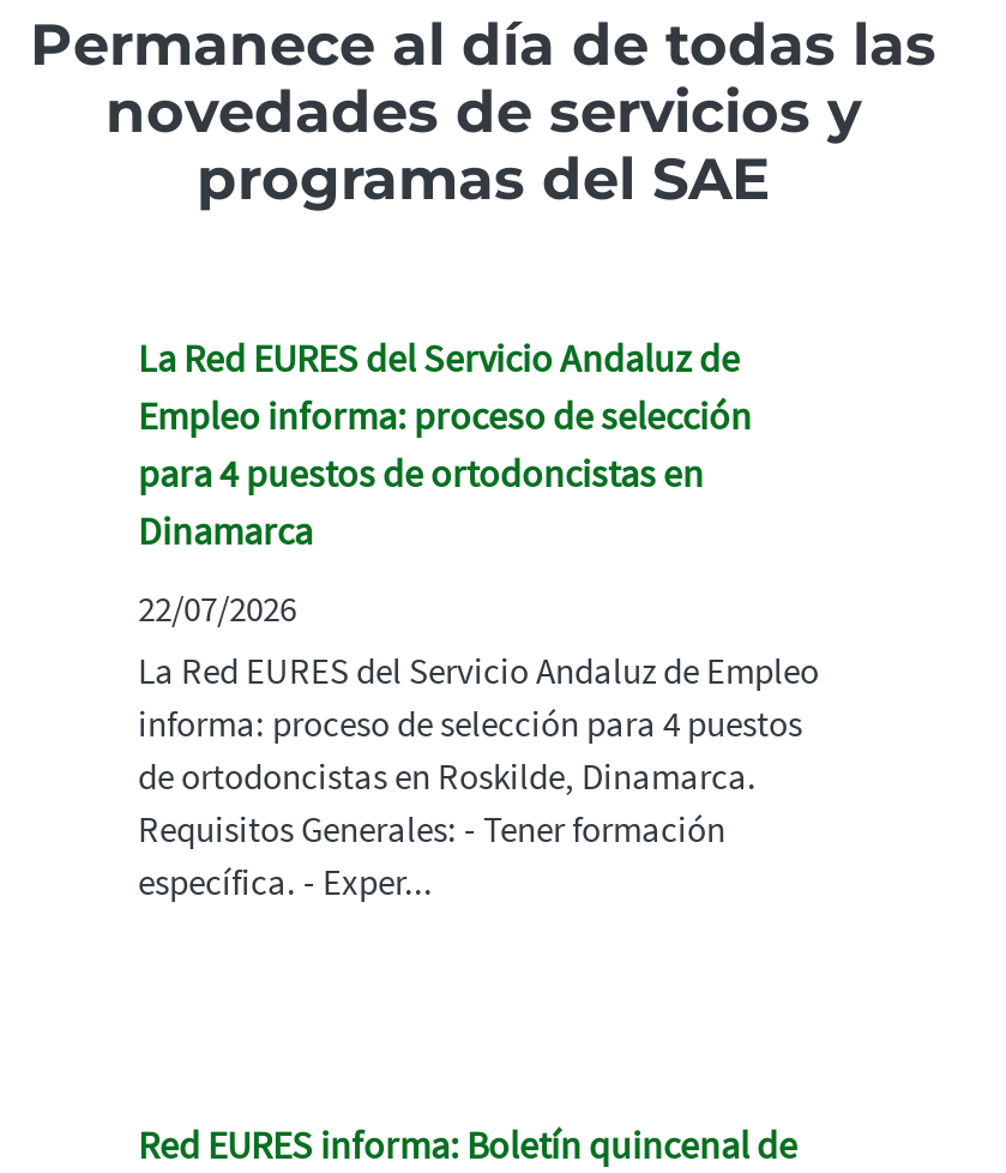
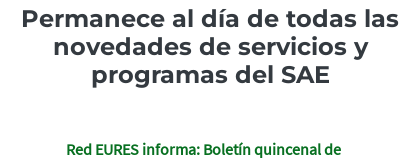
[138,333,819,904] La Red EURES del Servicio Andaluz de | Empleo informa: proceso de selección | para 4 puestos de ortodoncistas en | Dinamarca | 22/07/2026 | La Red EURES del Servicio Andaluz de Empleo | informa: proceso de selección para 4 puestos | de ortodoncistas en Roskilde, Dinamarca. | Requisitos Generales: - Tener formación | específica. - Exper... -> none

